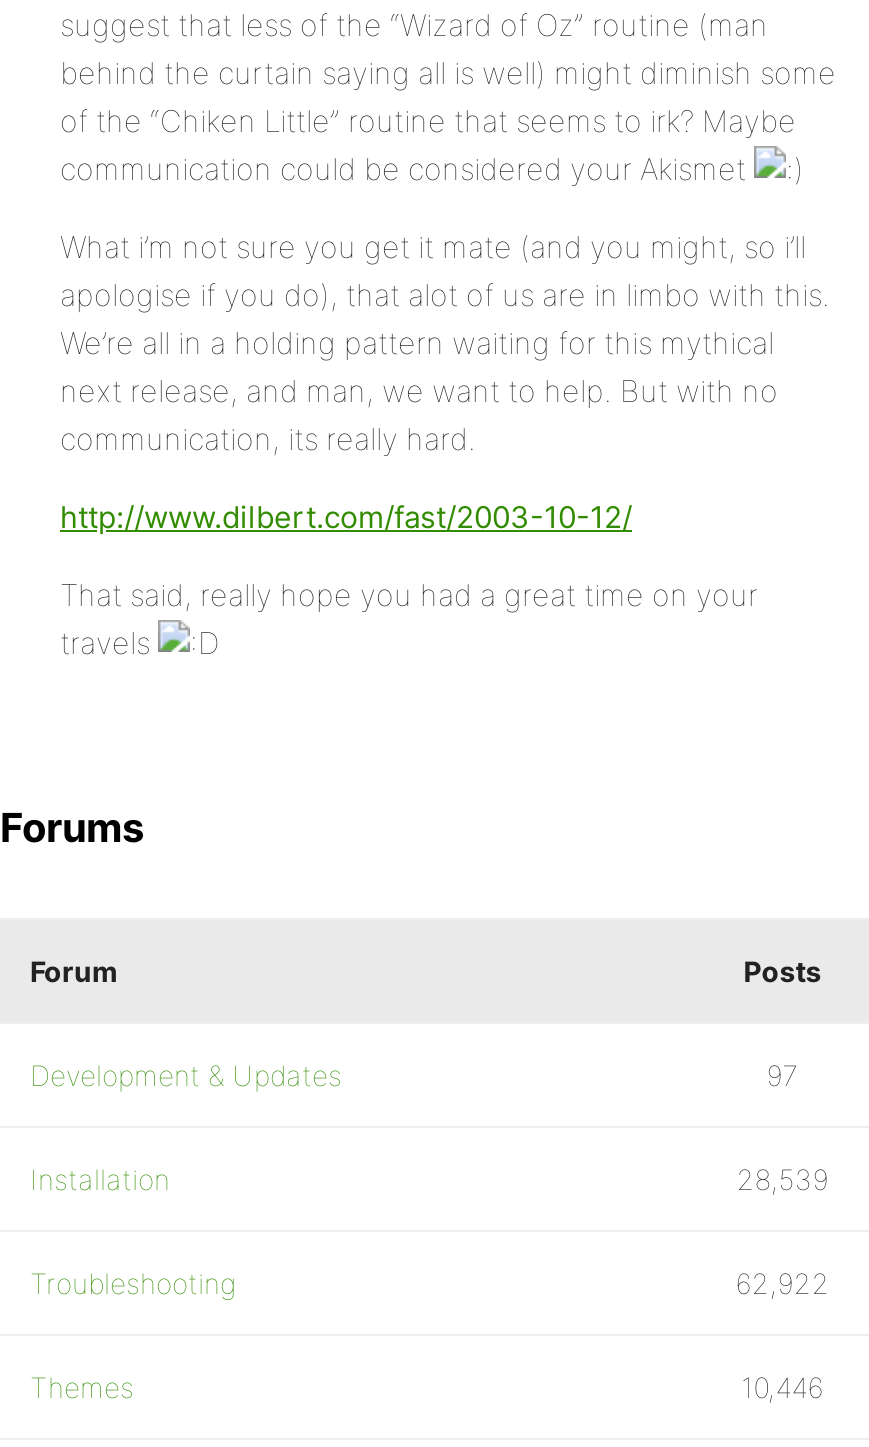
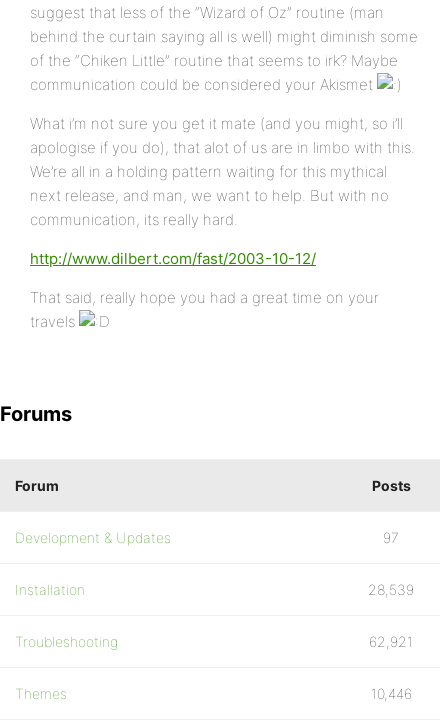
[735,1266,829,1300] 62,922 -> [369,633,413,650] 62,921

